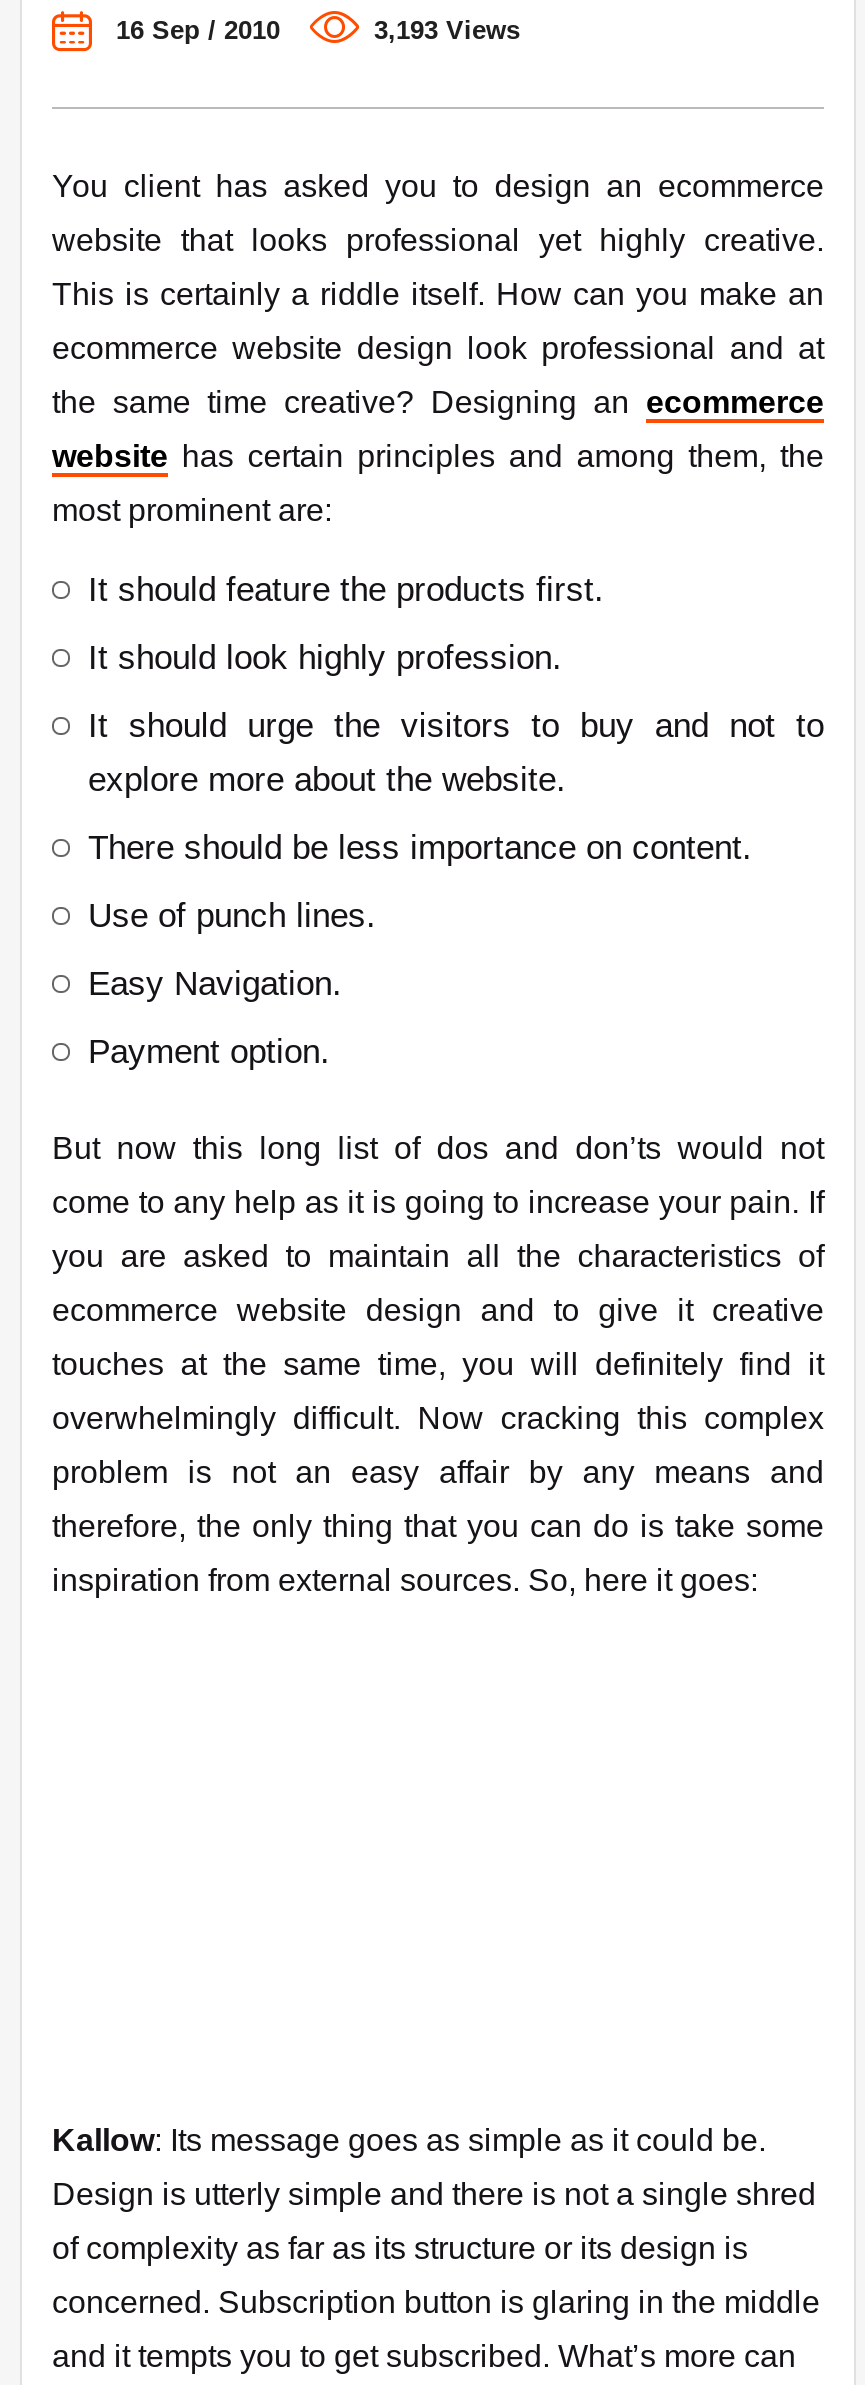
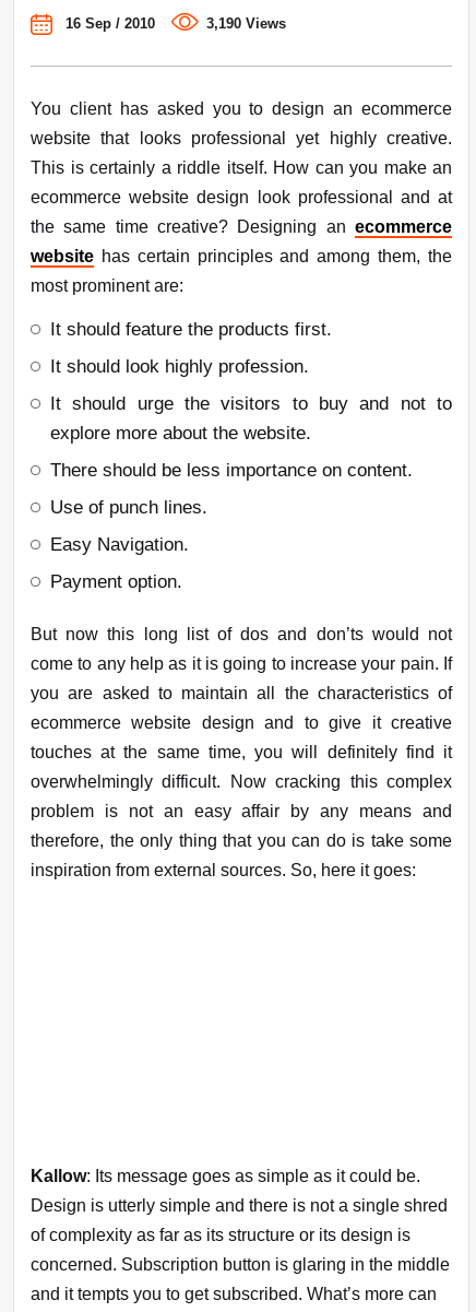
[374,15,520,45] 3,193 Views -> [206,15,286,32] 3,190 Views

